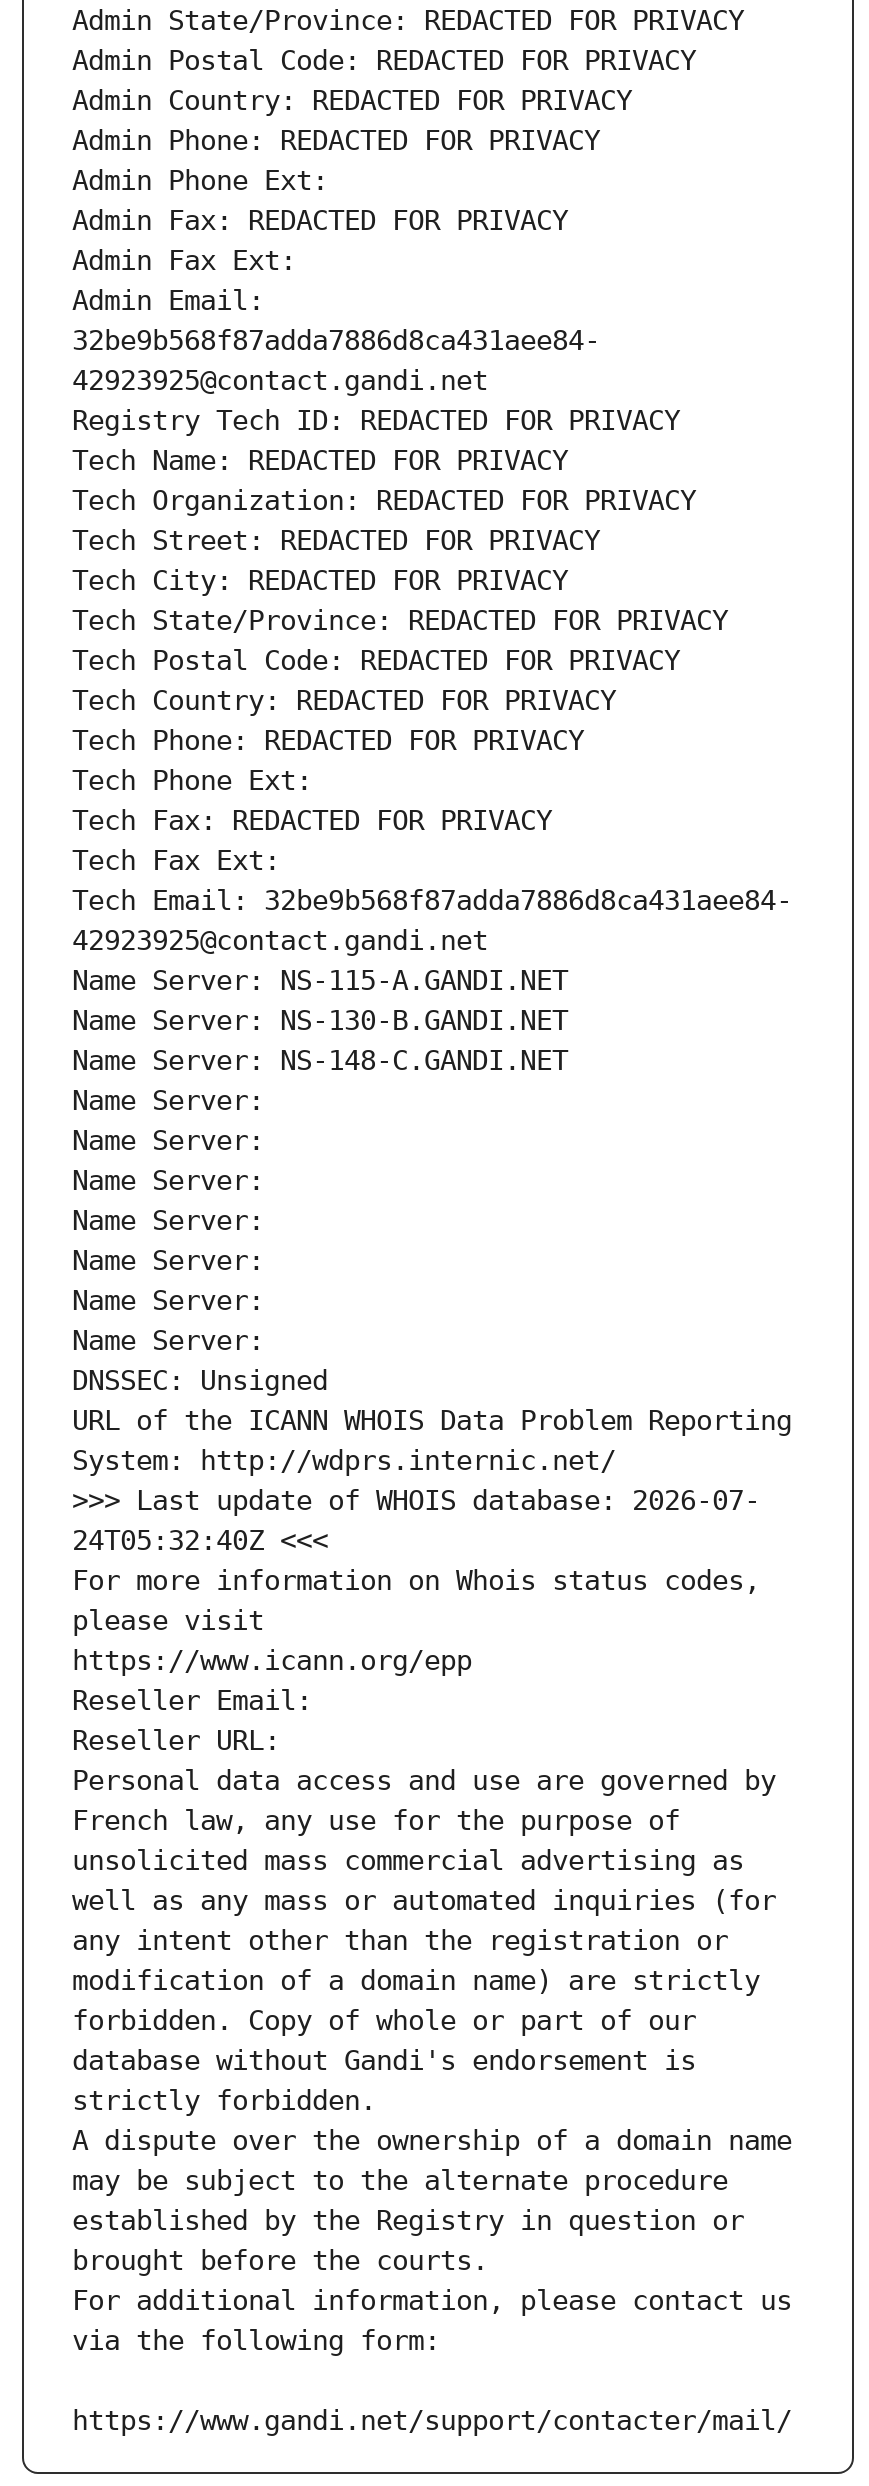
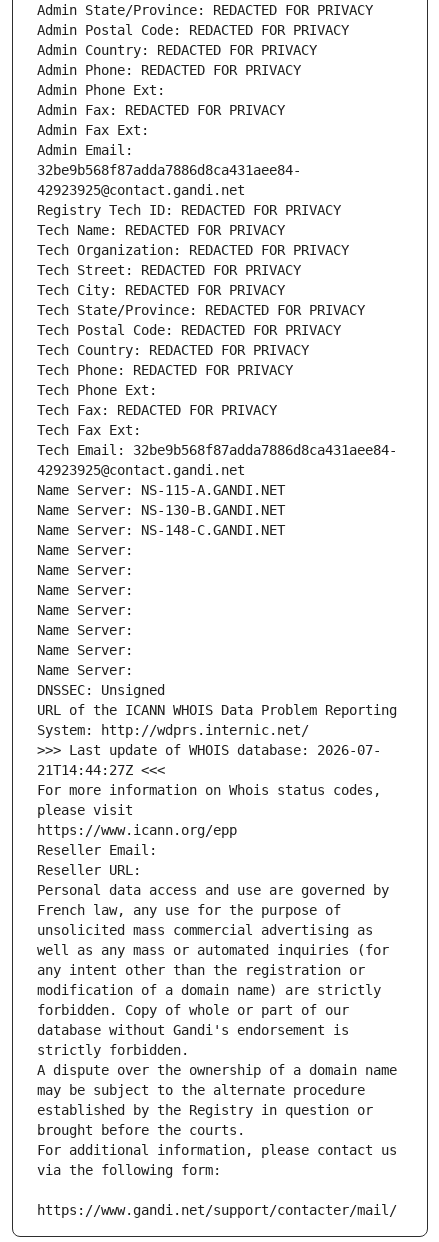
[72,1525,328,1557] 24T05:32:40Z <<< -> [37,762,165,778] 21T14:44:27Z <<<

